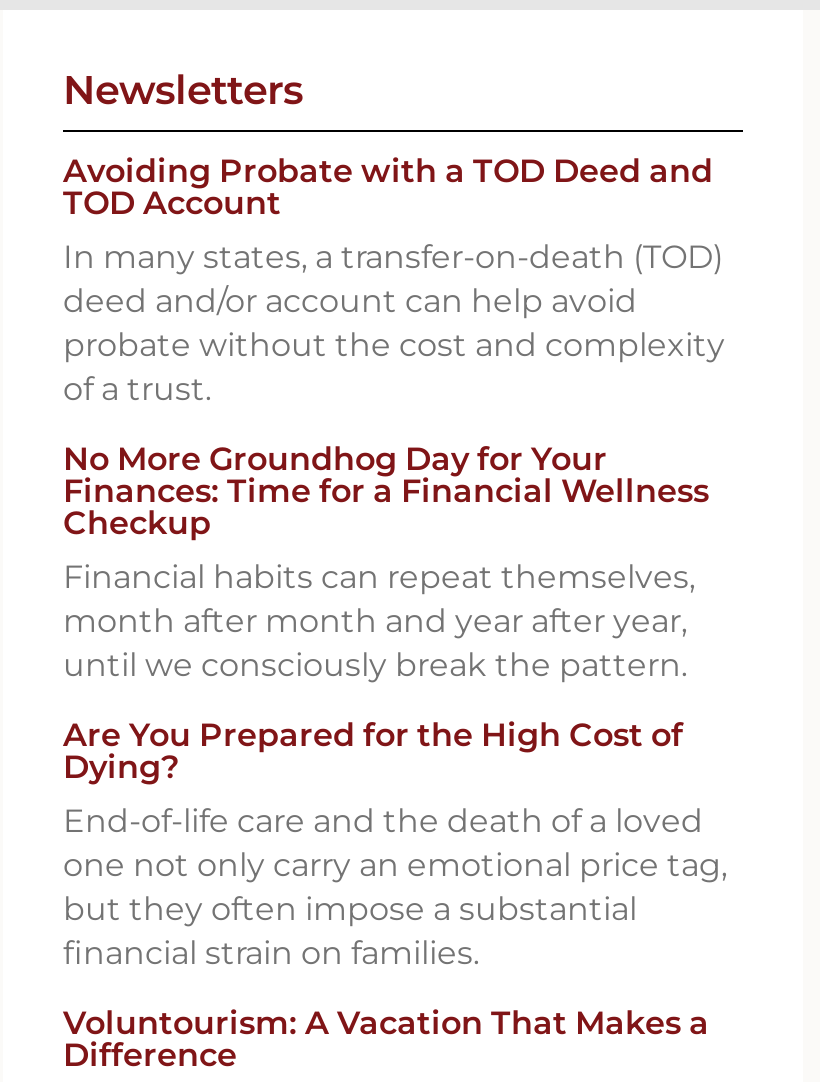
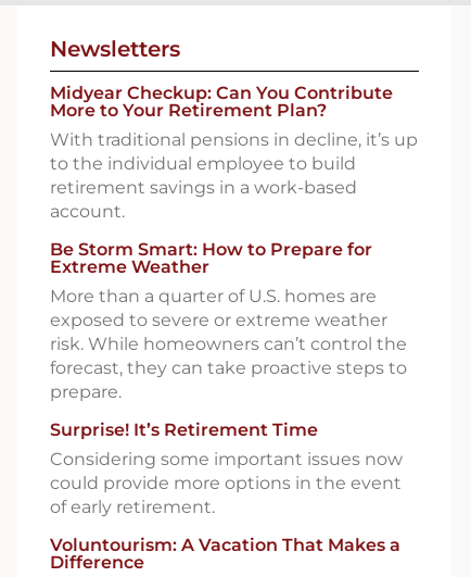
[63,152,725,408] Avoiding Probate with a TOD Deed and | TOD Account | In many states, a transfer-on-death (TOD) | deed and/or account can help avoid | probate without the cost and complexity | of a trust. -> [50,83,418,222] Midyear Checkup: Can You Contribute | More to Your Retirement Plan? | With traditional pensions in decline, it’s up | to the individual employee to build | retirement savings in a work-based | account.
[63,440,709,684] No More Groundhog Day for Your | Finances: Time for a Financial Wellness | Checkup | Financial habits can repeat themselves, | month after month and year after year, | until we consciously break the pattern. -> [50,239,407,402] Be Storm Smart: How to Prepare for | Extreme Weather | More than a quarter of U.S. homes are | exposed to severe or extreme weather | risk. While homeowners can’t control the | forecast, they can take proactive steps to | prepare.
[63,716,727,972] Are You Prepared for the High Cost of | Dying? | End-of-life care and the death of a loved | one not only carry an emotional price tag, | but they often impose a substantial | financial strain on families. -> [50,420,403,517] Surprise! It’s Retirement Time | Considering some important issues now | could provide more options in the event | of early retirement.

